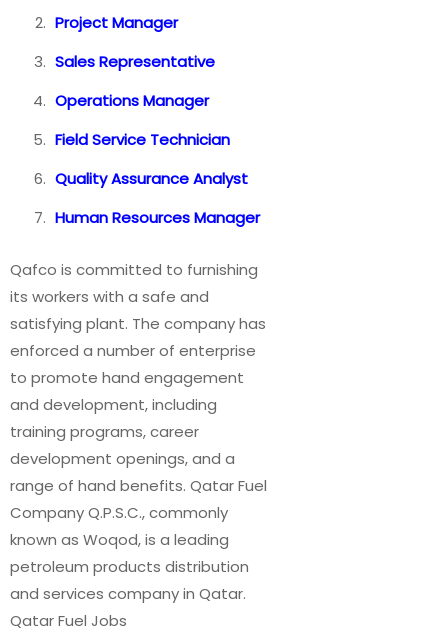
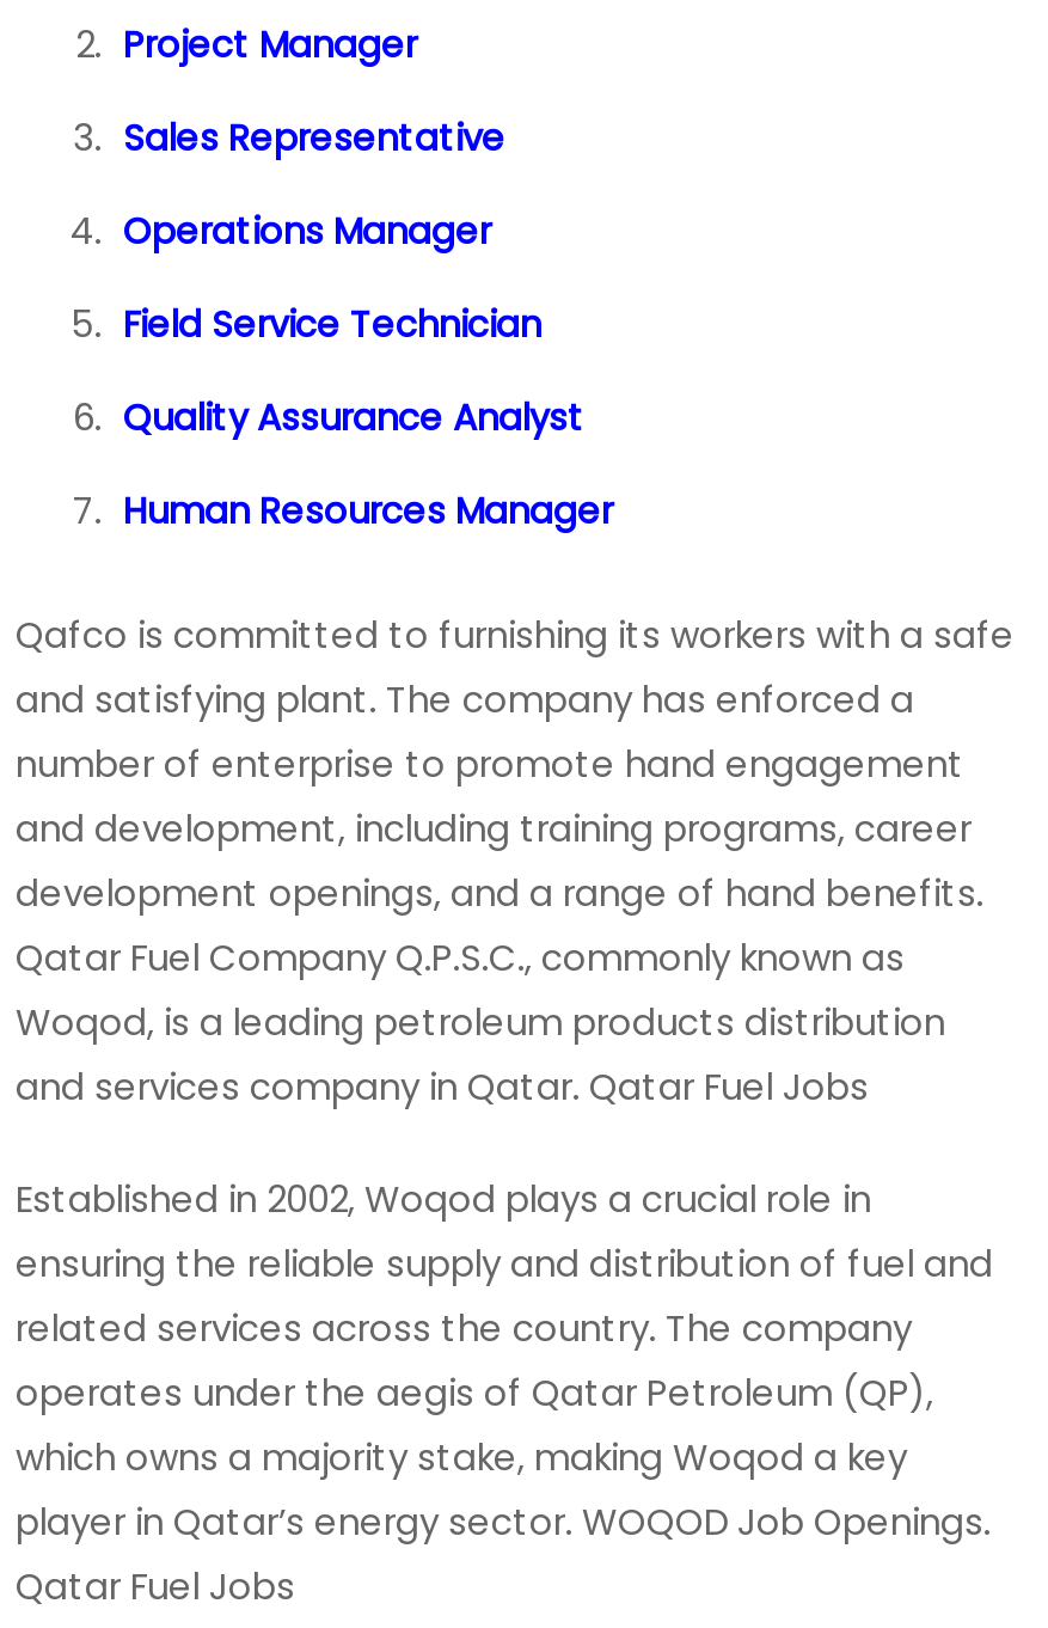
[10,259,267,604] Qafco is committed to furnishing | its workers with a safe and | satisfying plant. The company has | enforced a number of enterprise | to promote hand engagement | and development, including | training programs, career | development openings, and a | range of hand benefits. Qatar Fuel | Company Q.P.S.C., commonly | known as Woqod, is a leading | petroleum products distribution | and services company in Qatar. -> [16,610,1015,1547] Qafco is committed to furnishing its workers with a safe | and satisfying plant. The company has enforced a | number of enterprise to promote hand engagement | and development, including training programs, career | development openings, and a range of hand benefits. | Qatar Fuel Company Q.P.S.C., commonly known as | Woqod, is a leading petroleum products distribution | and services company in Qatar. Qatar Fuel Jobs | Established in 2002, Woqod plays a crucial role in | ensuring the reliable supply and distribution of fuel and | related services across the country. The company | operates under the aegis of Qatar Petroleum (QP), | which owns a majority stake, making Woqod a key | player in Qatar’s energy sector. WOQOD Job Openings.

